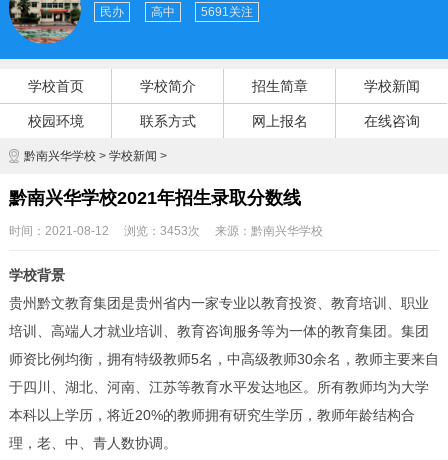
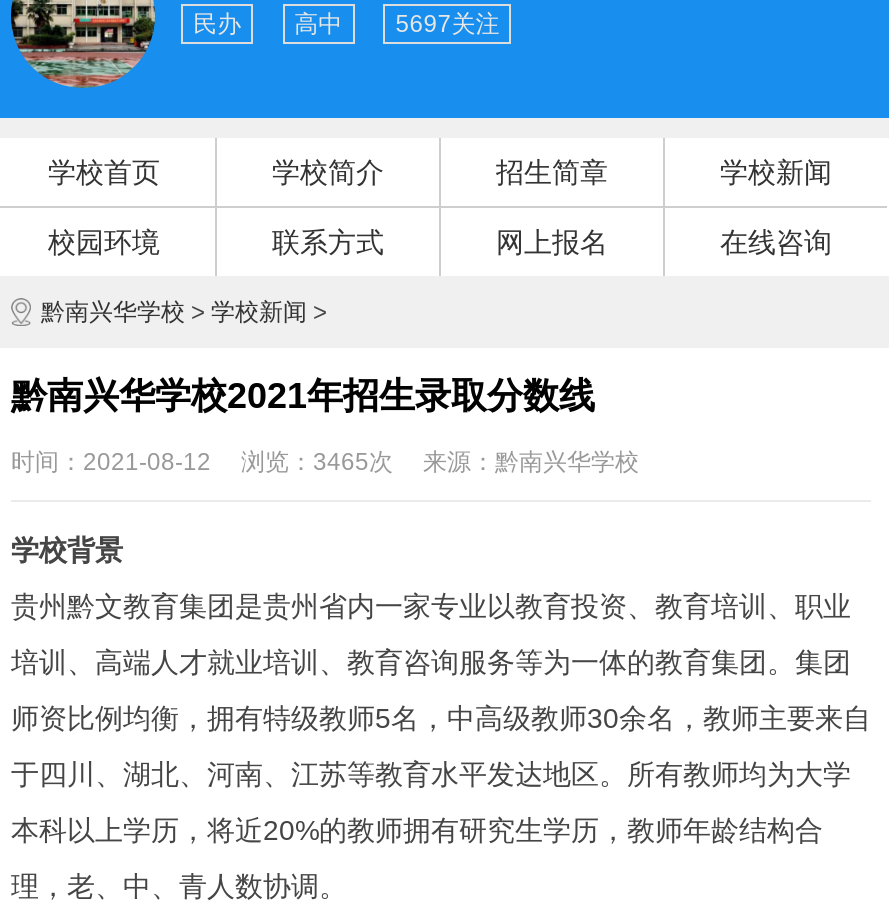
[100,5,253,19] 民办 高中 5691关注 -> [193,10,500,38] 民办 高中 5697关注
[9,224,323,238] 时间：2021-08-12 浏览：3453次 来源：黔南兴华学校 -> [11,447,639,475] 时间：2021-08-12 浏览：3465次 来源：黔南兴华学校

